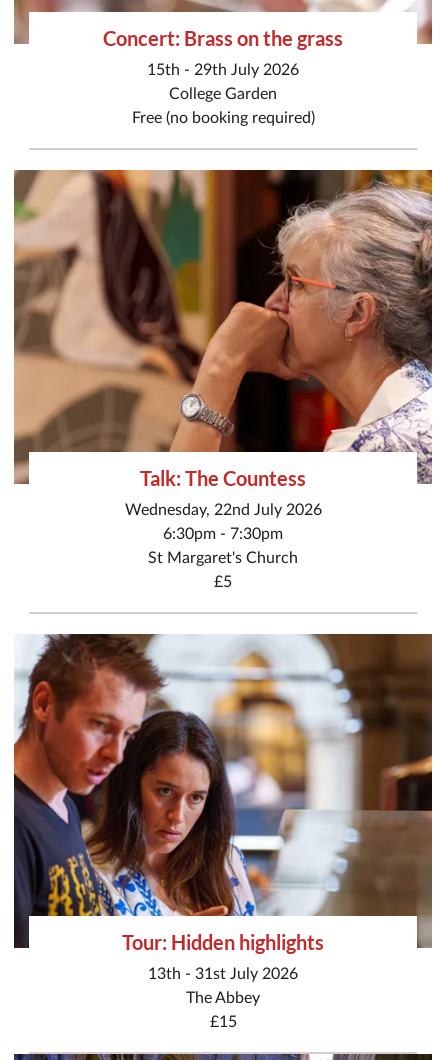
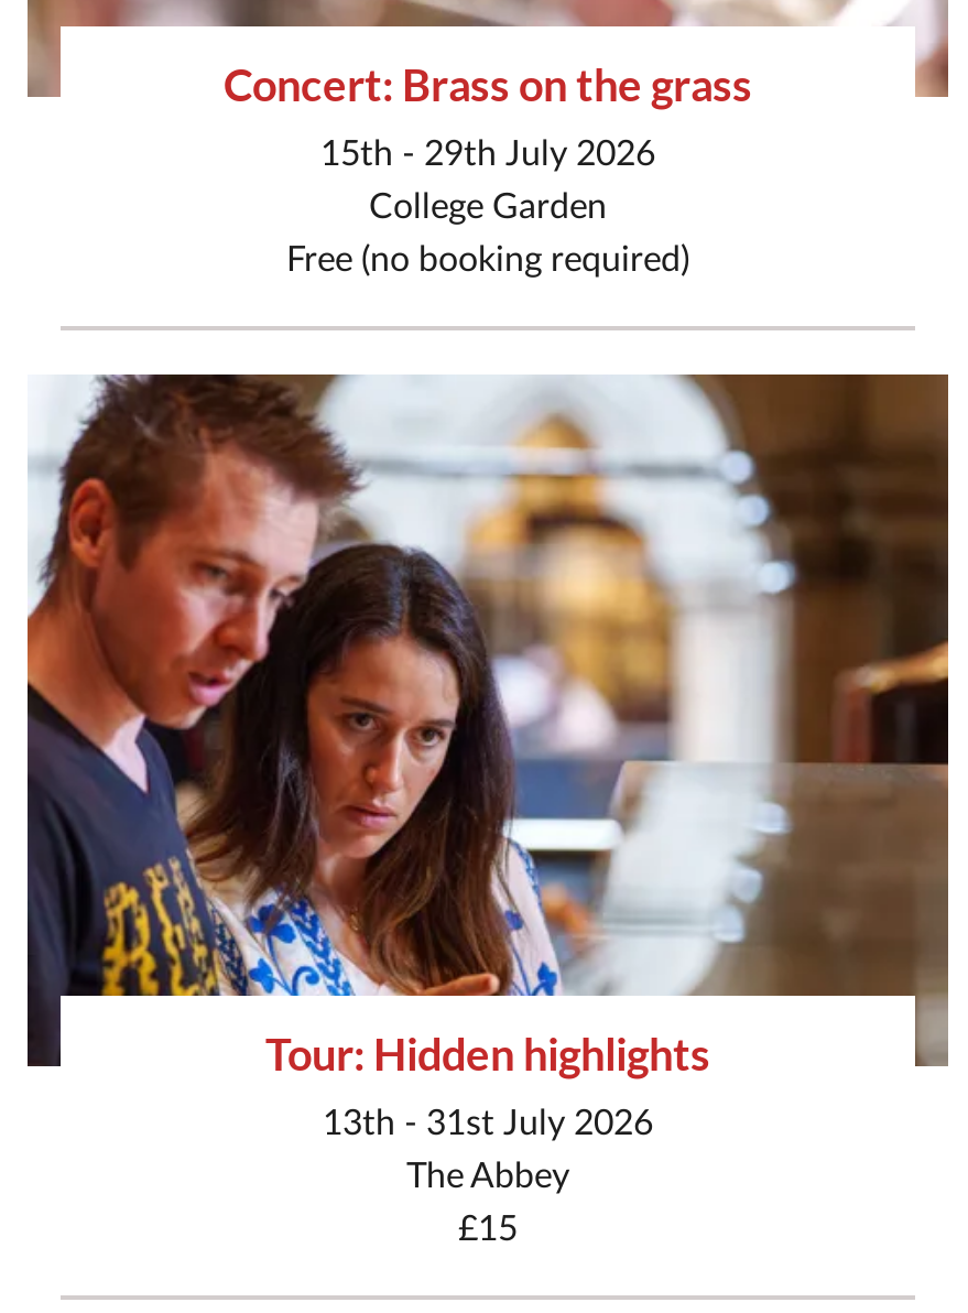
[14,169,432,589] [image] | Talk: The Countess | Wednesday, 22nd July 2026 | 6:30pm - 7:30pm | St Margaret's Church | £5 -> none

